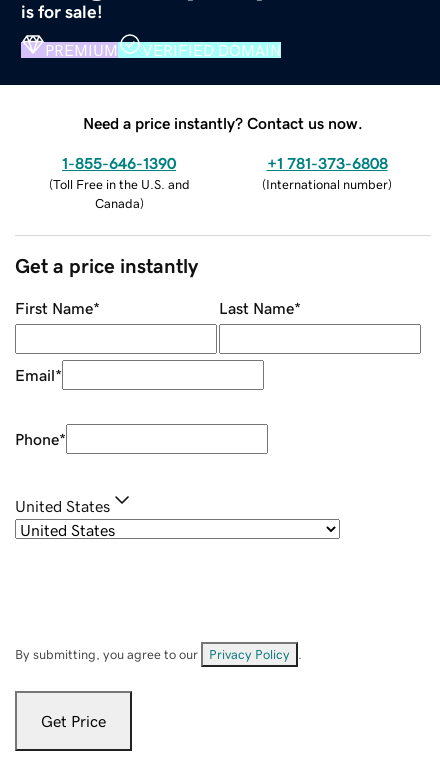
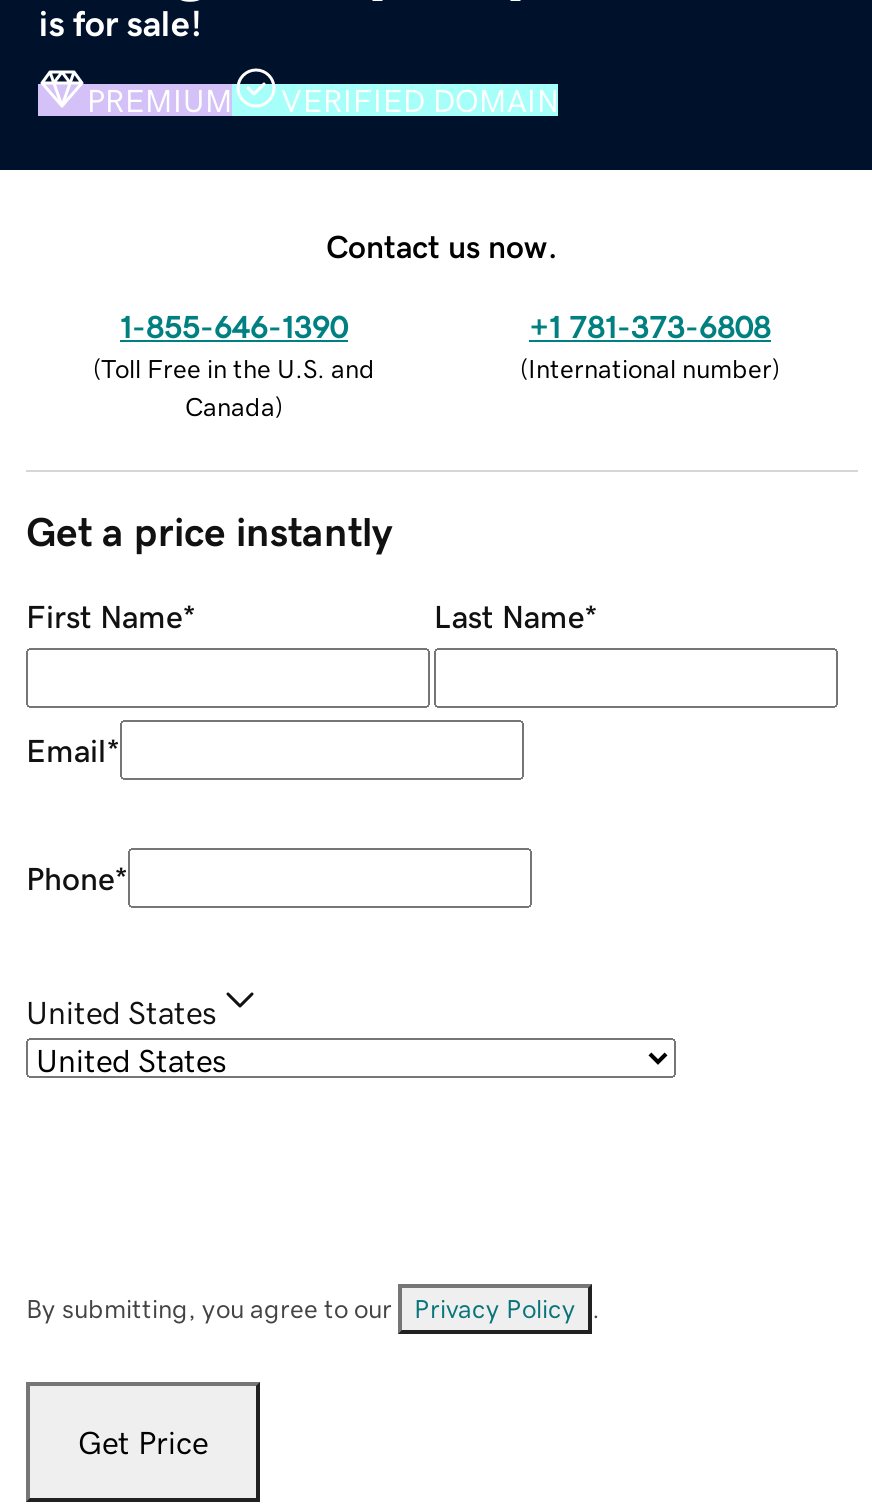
[83,115,363,131] Need a price instantly? Contact us now. -> [326,229,558,261] Contact us now.

